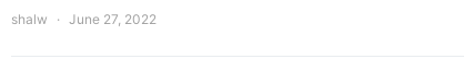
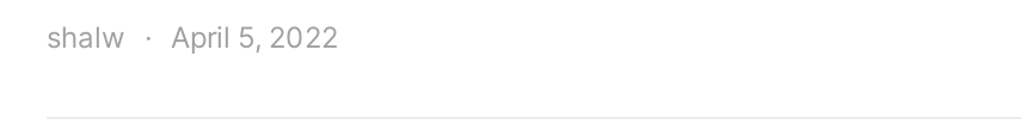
[11,11,157,27] shalw June 27, 2022 -> [47,19,338,55] shalw April 5, 2022

